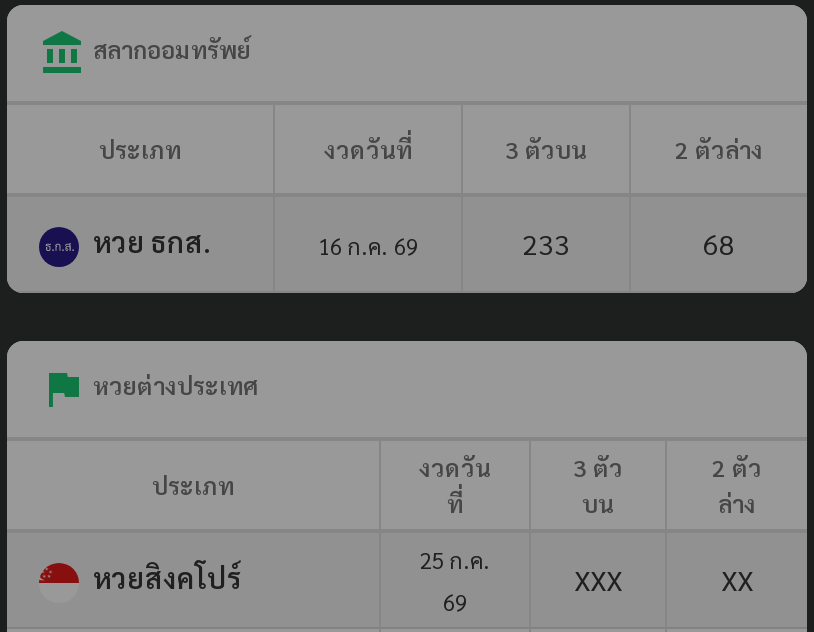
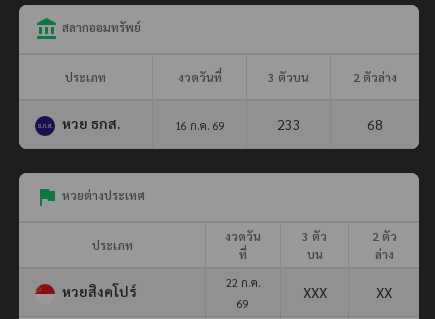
[420,545,490,575] 25 ก.ค. -> [225,275,260,290] 22 ก.ค.

